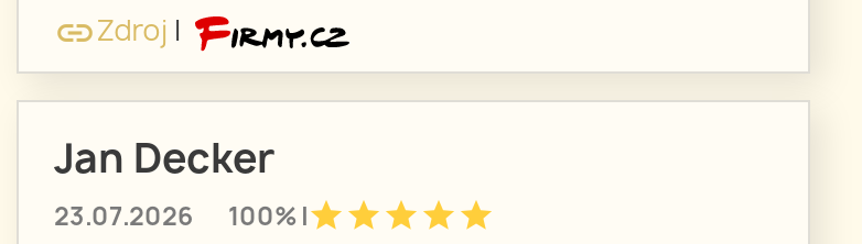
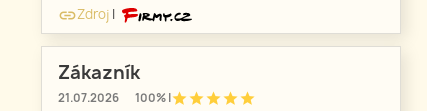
[54,132,274,232] Jan Decker | 23.07.2026 -> [58,60,140,105] Zákazník | 21.07.2026

